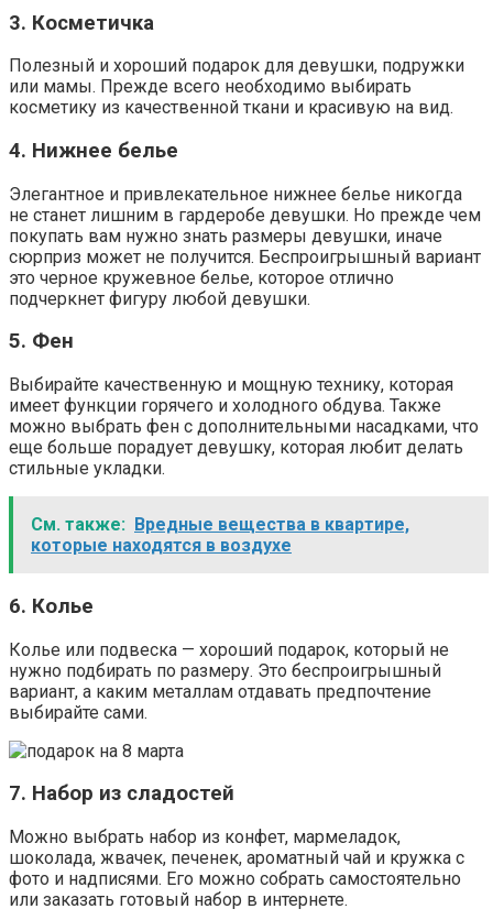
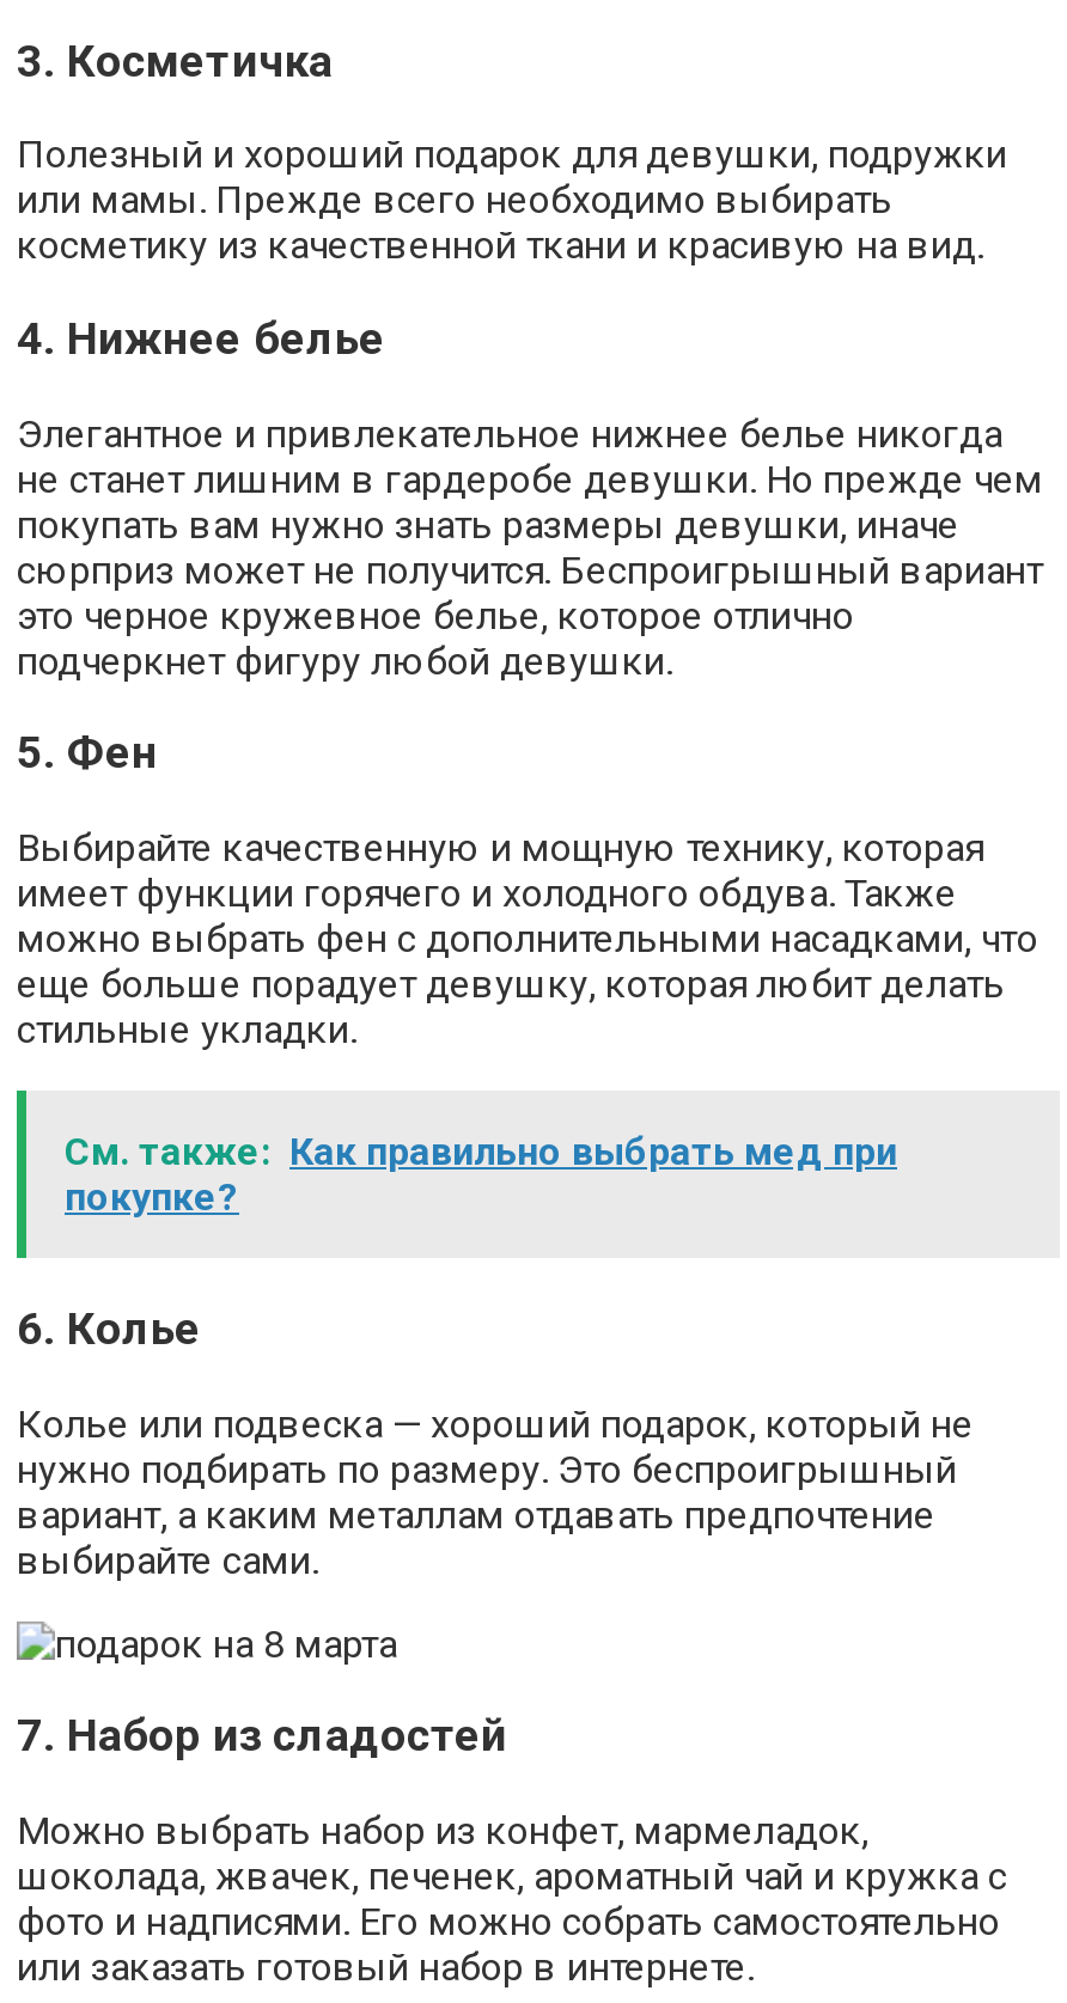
[31,514,409,556] См. также: Вредные вещества в квартире, | которые находятся в воздухе -> [65,1129,897,1220] См. также: Как правильно выбрать мед при | покупке?

